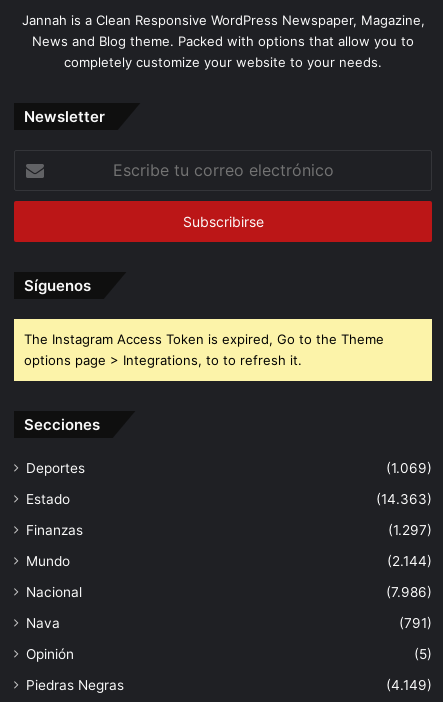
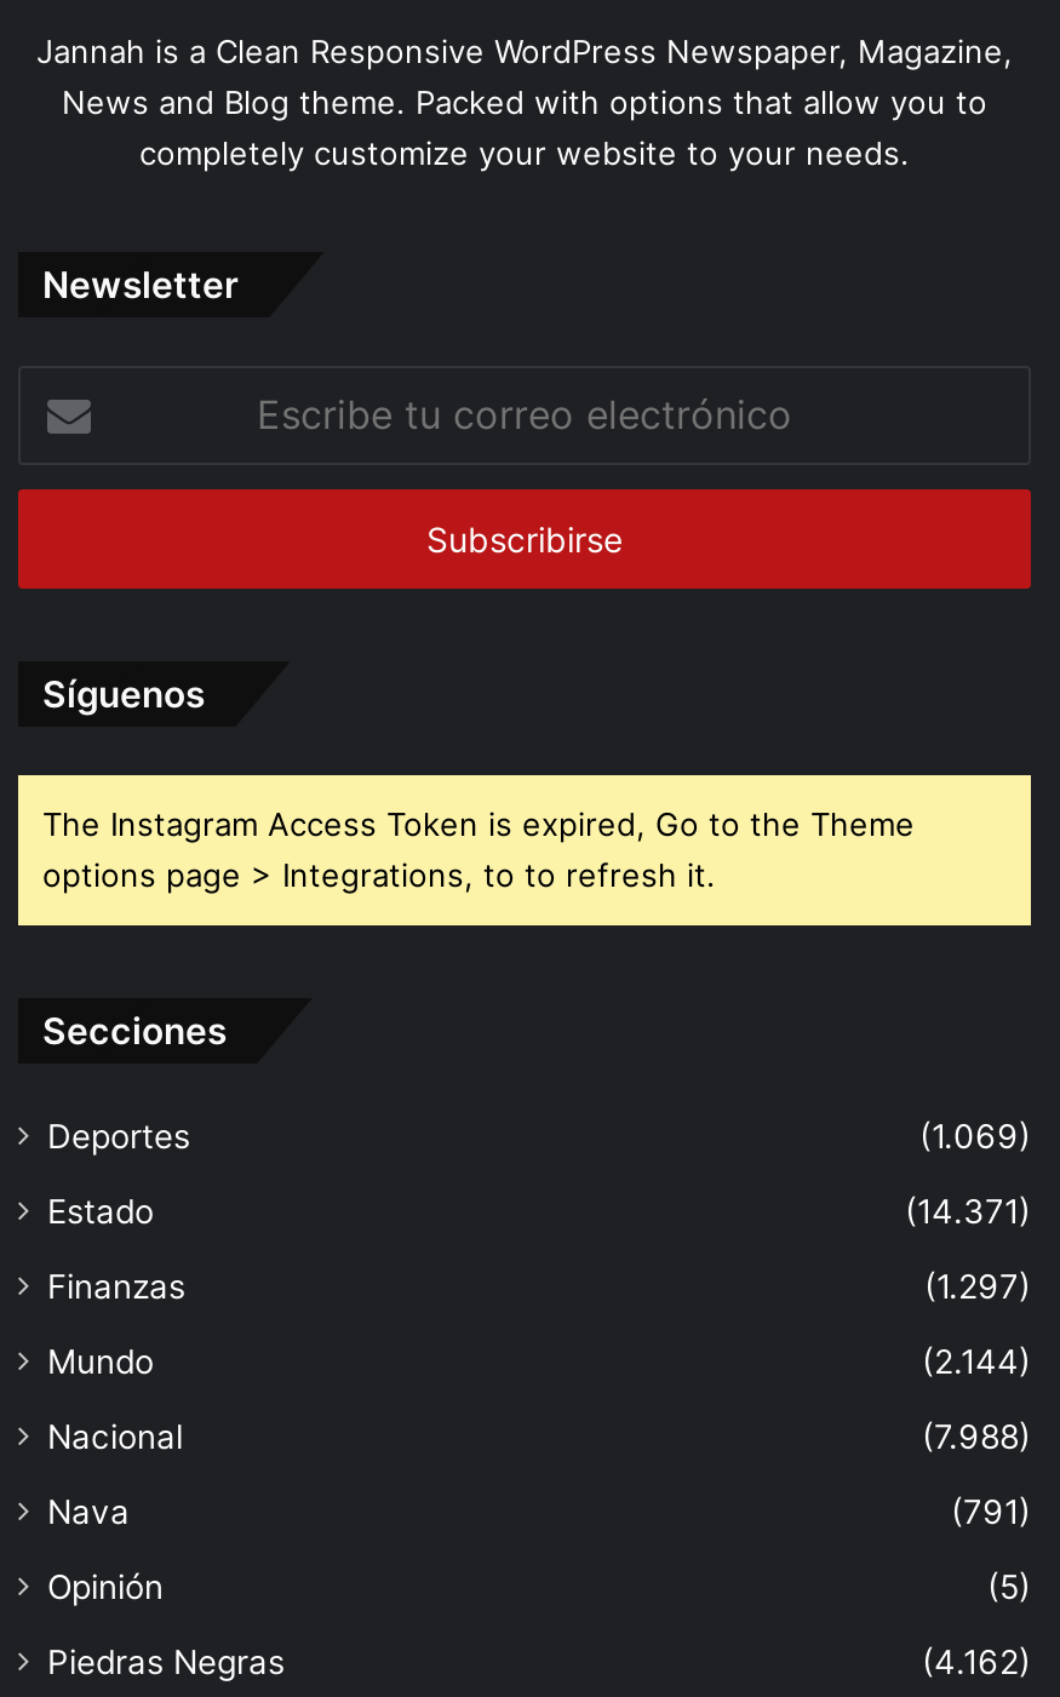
[376,491,432,507] (14.363) -> [905,1192,1031,1231] (14.371)
[386,584,432,600] (7.986) -> [922,1417,1031,1456] (7.988)
[386,677,432,693] (4.149) -> [922,1643,1031,1681] (4.162)

